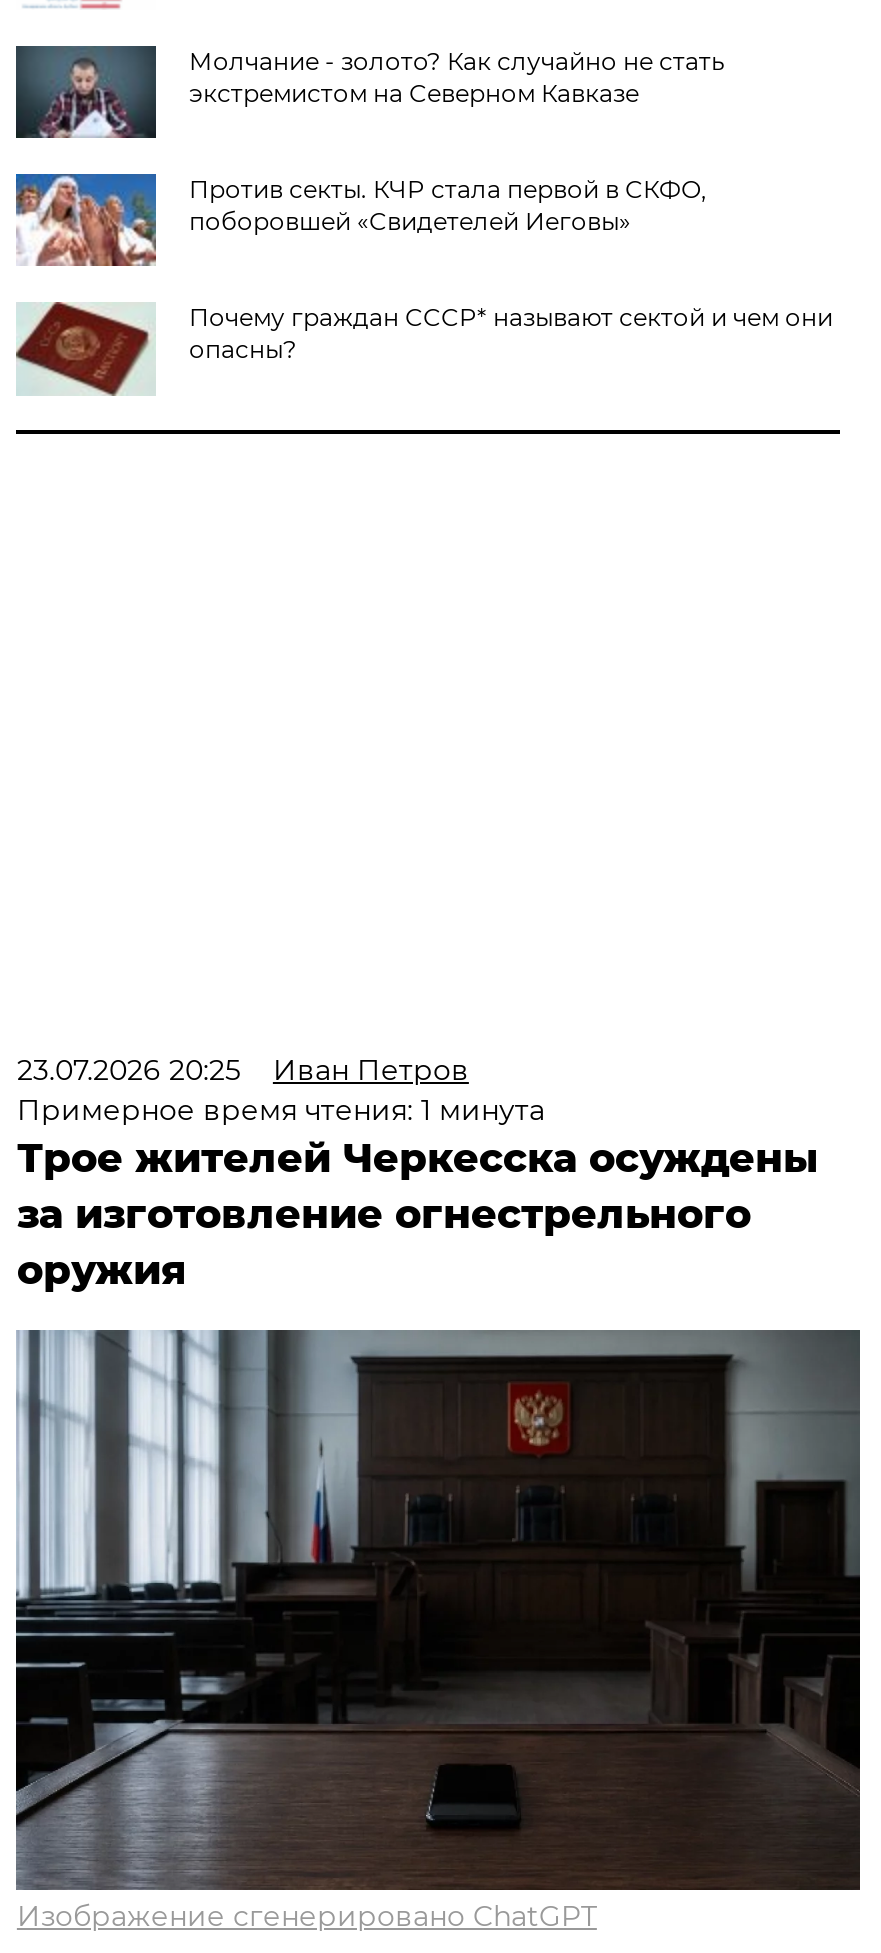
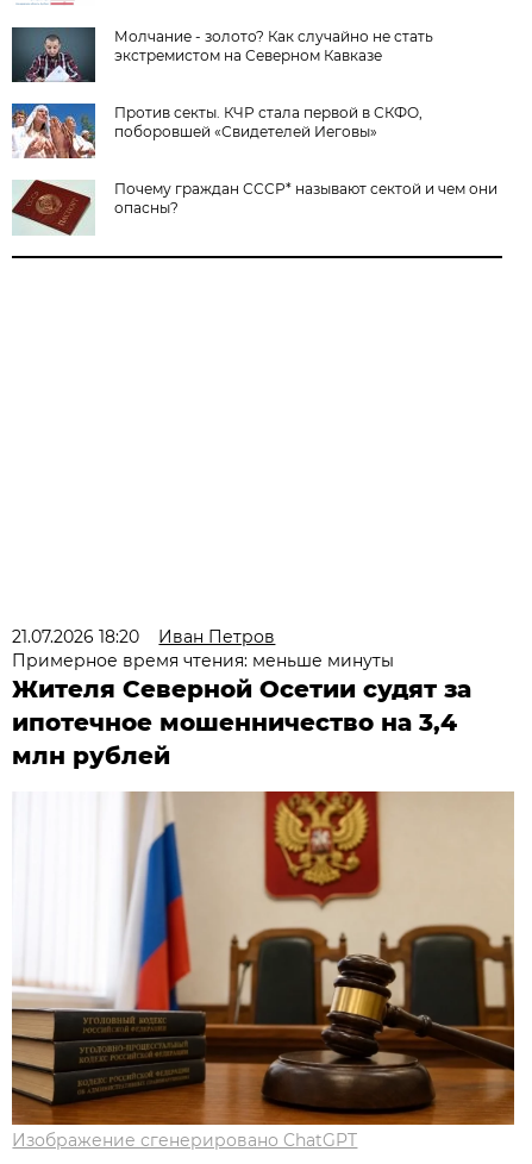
[17,1052,469,1088] 23.07.2026 20:25 Иван Петров -> [12,626,275,647] 21.07.2026 18:20 Иван Петров
[17,1092,819,1294] Примерное время чтения: 1 минута | Трое жителей Черкесска осуждены | за изготовление огнестрельного | оружия -> [12,650,472,770] Примерное время чтения: меньше минуты | Жителя Северной Осетии судят за | ипотечное мошенничество на 3,4 | млн рублей
[14,1328,862,1892] [image] -> [11,790,515,1126] [image]

